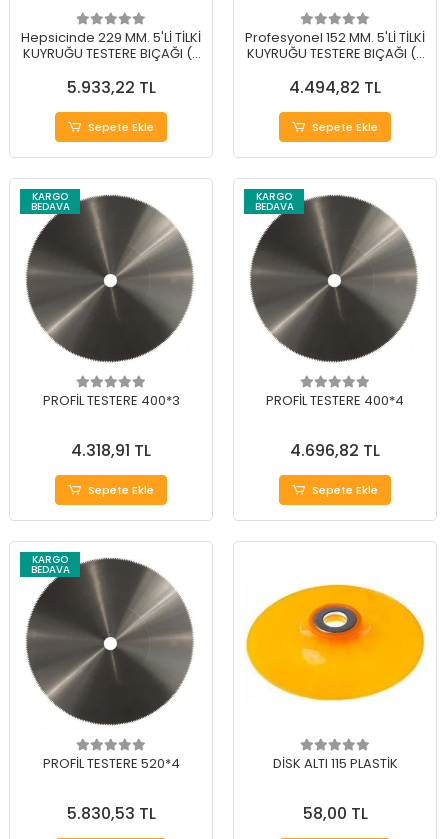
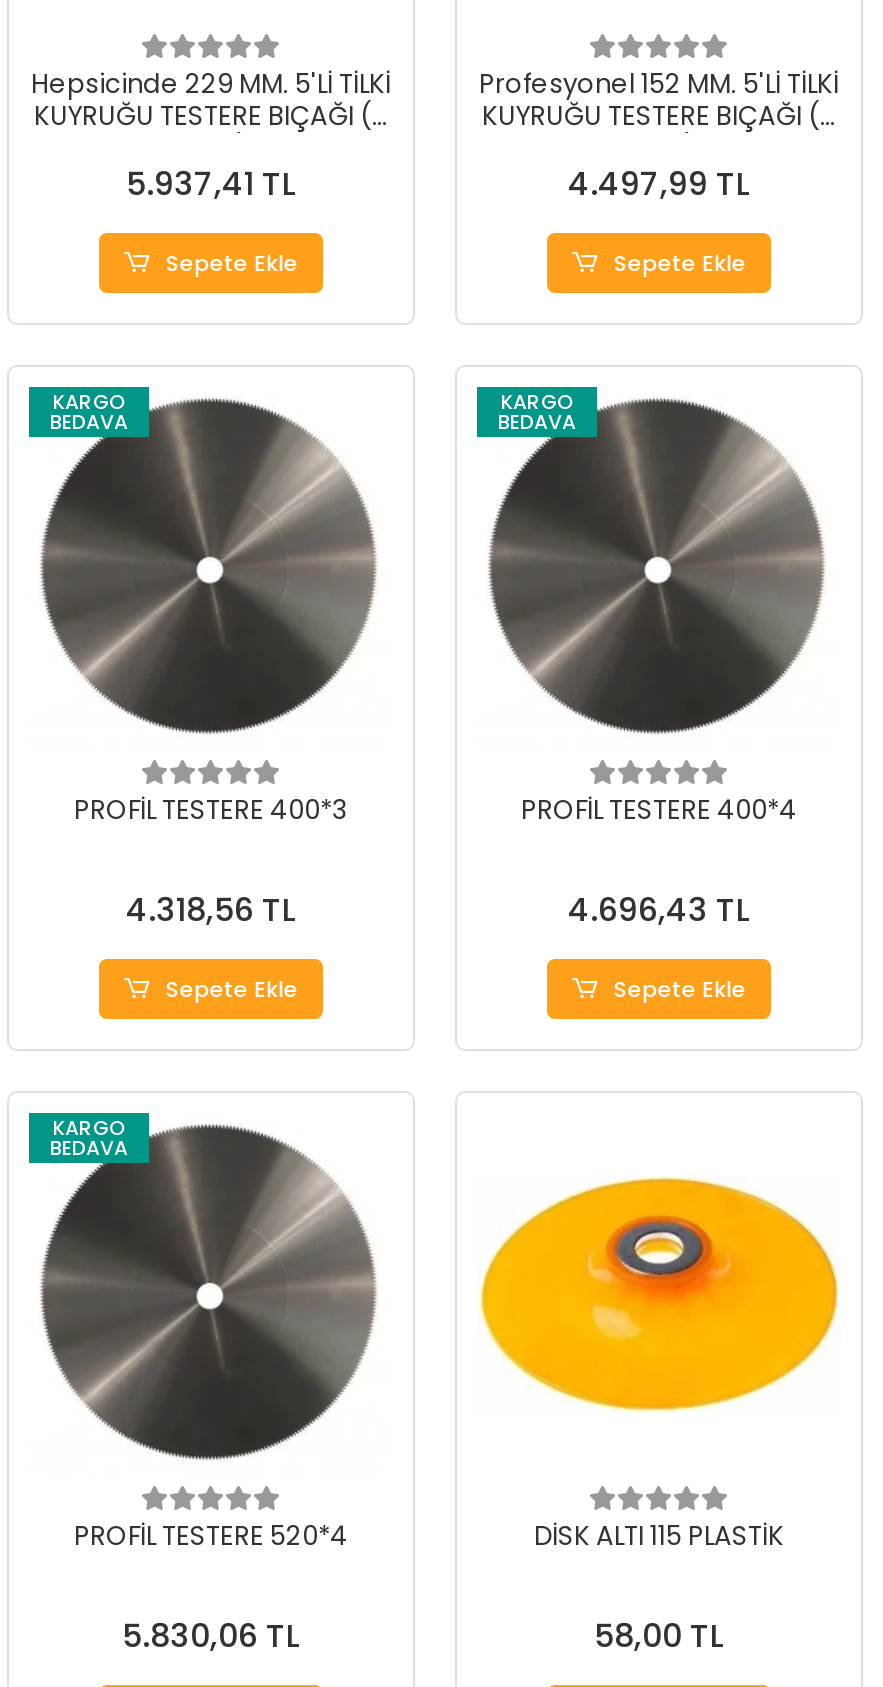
[66,75,155,98] 5.933,22 TL -> [126,160,296,206] 5.937,41 TL
[289,75,381,98] 4.494,82 TL -> [568,160,750,206] 4.497,99 TL
[71,438,151,461] 4.318,91 TL -> [126,886,296,932] 4.318,56 TL
[290,438,380,461] 4.696,82 TL -> [568,886,750,932] 4.696,43 TL
[66,801,155,824] 5.830,53 TL -> [122,1612,300,1658] 5.830,06 TL

